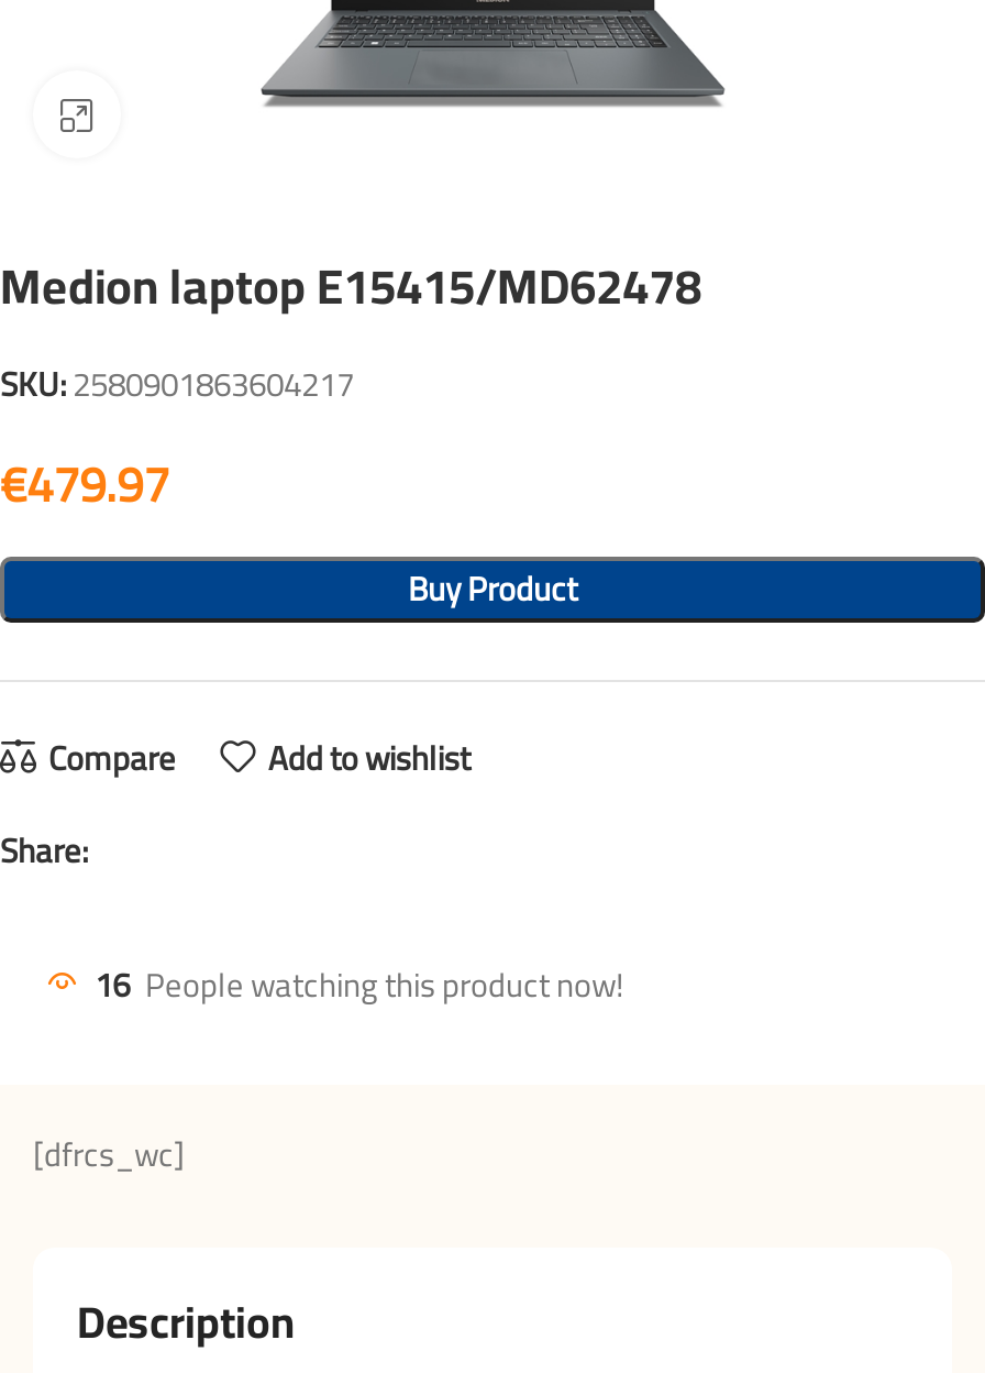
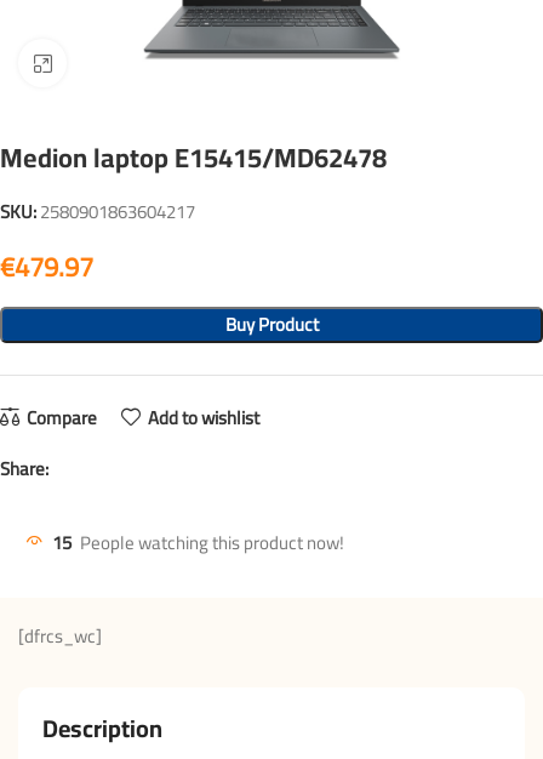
[95,952,624,1016] 16 People watching this product now! -> [52,525,344,560] 15 People watching this product now!

